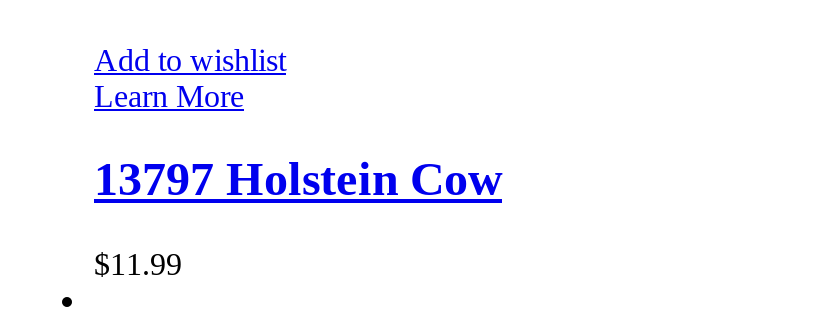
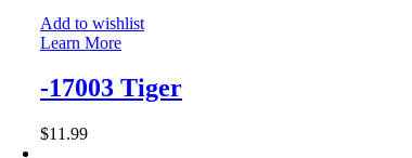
[94,154,502,206] 13797 Holstein Cow -> [40,74,182,102] -17003 Tiger

